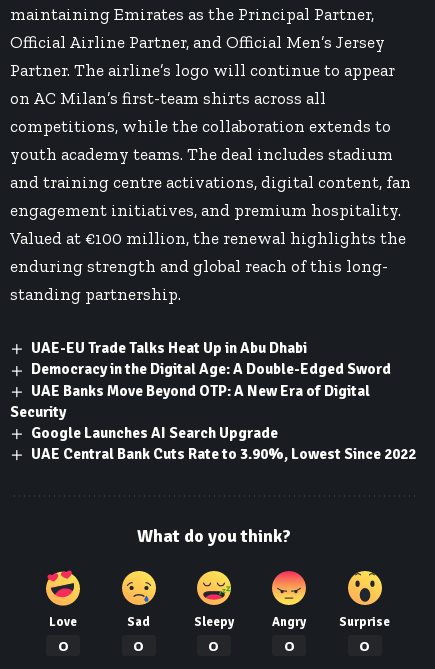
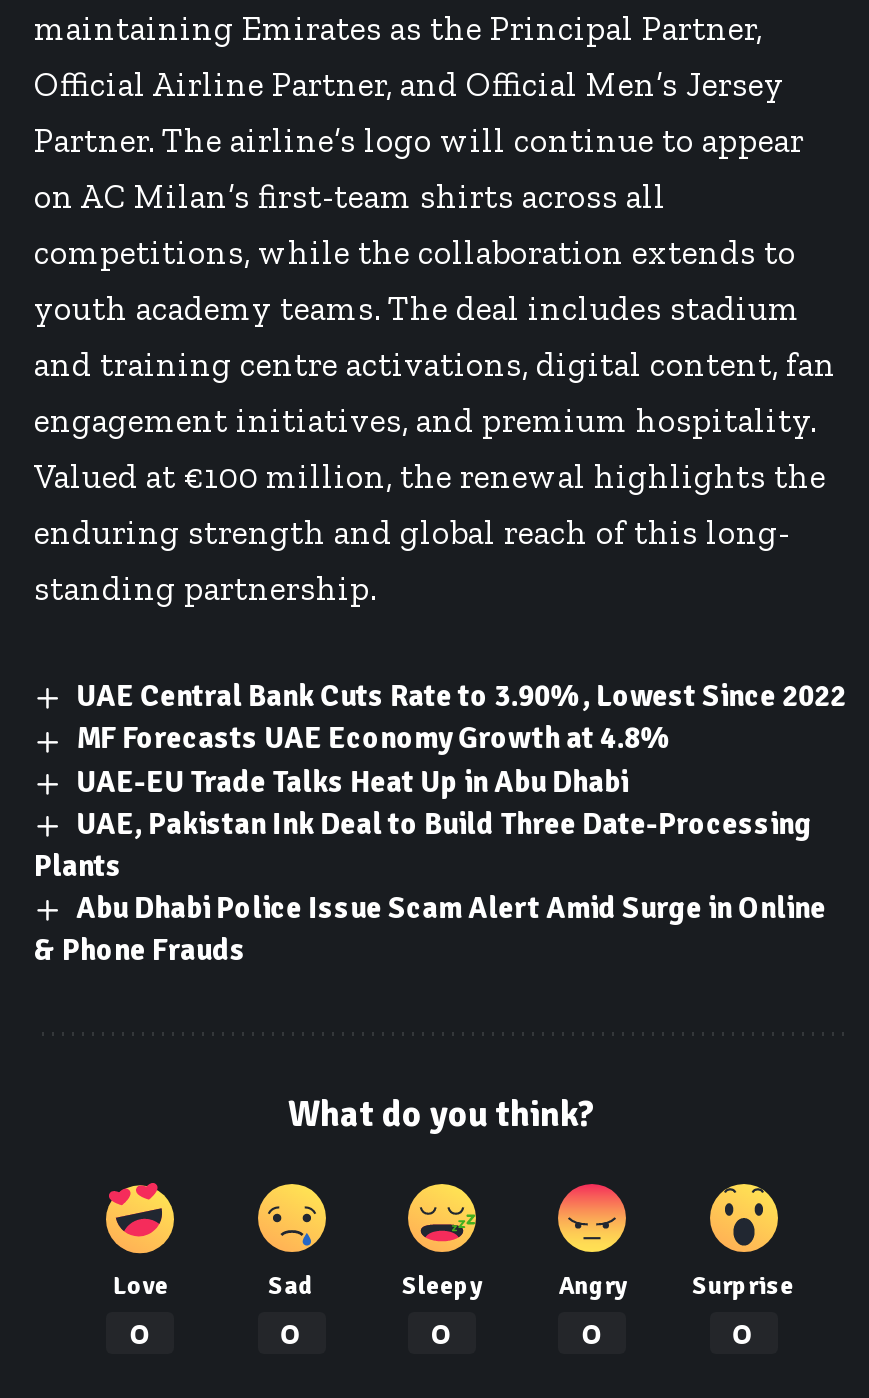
none -> [76,721,672,757] MF Forecasts UAE Economy Growth at 4.8%
moved [31,339,307,357] -> [76,763,628,799]: UAE-EU Trade Talks Heat Up in Abu Dhabi
[10,360,391,442] Democracy in the Digital Age: A Double-Edged Sword | UAE Banks Move Beyond OTP: A New Era of Digital | Security | Google Launches AI Search Upgrade -> [34,805,826,968] UAE, Pakistan Ink Deal to Build Three Date-Processing | Plants | Abu Dhabi Police Issue Scam Alert Amid Surge in Online | & Phone Frauds
moved [31,445,416,463] -> [76,678,846,714]: UAE Central Bank Cuts Rate to 3.90%, Lowest Since 2022

